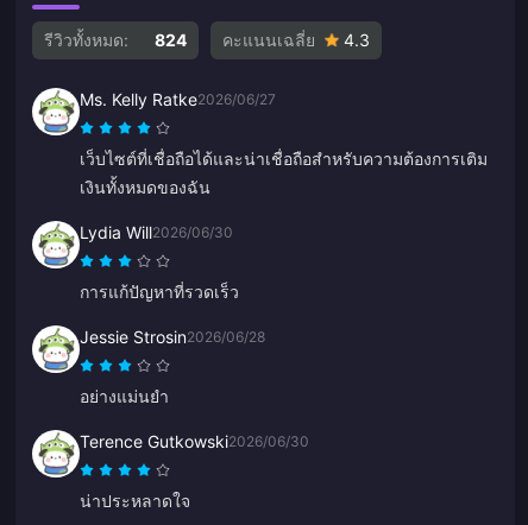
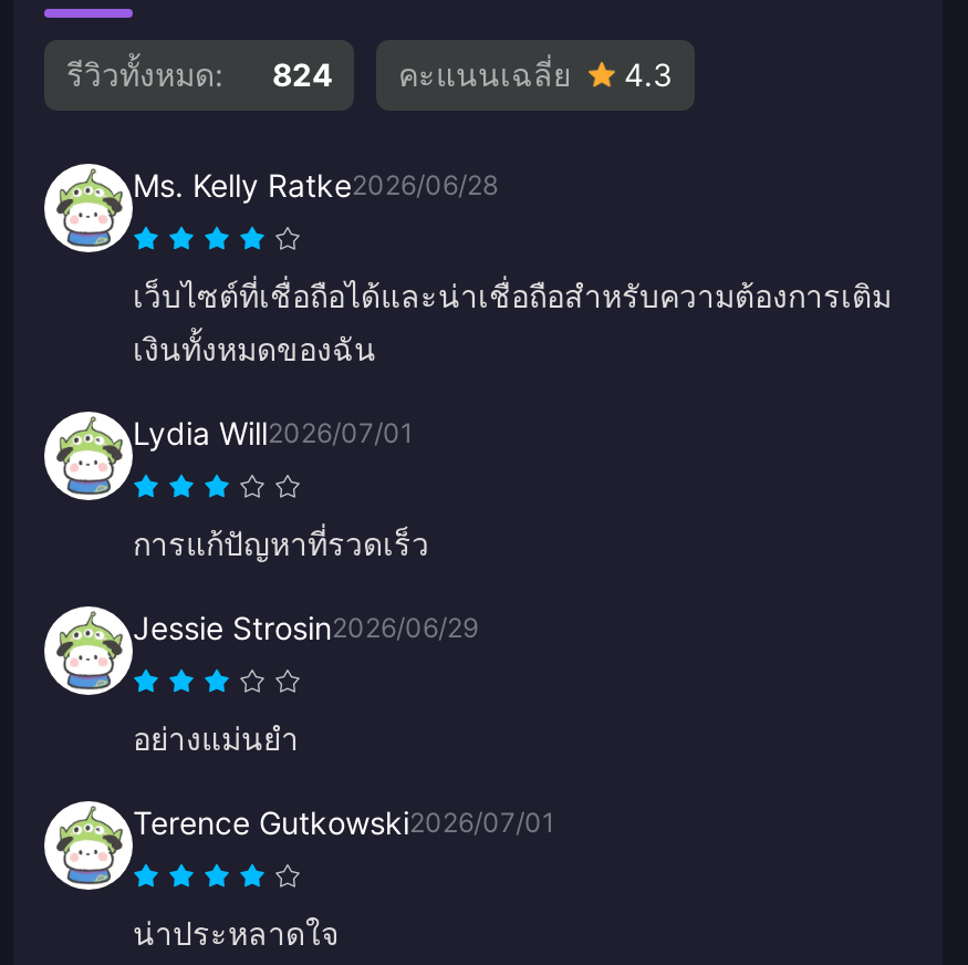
[80,88,276,109] Ms. Kelly Ratke2026/06/27 -> [133,165,498,203] Ms. Kelly Ratke2026/06/28
[80,222,233,242] Lydia Will2026/06/30 -> [133,413,414,450] Lydia Will2026/07/01
[80,326,265,346] Jessie Strosin2026/06/28 -> [133,608,478,645] Jessie Strosin2026/06/29
[80,431,309,451] Terence Gutkowski2026/06/30 -> [133,802,555,840] Terence Gutkowski2026/07/01

